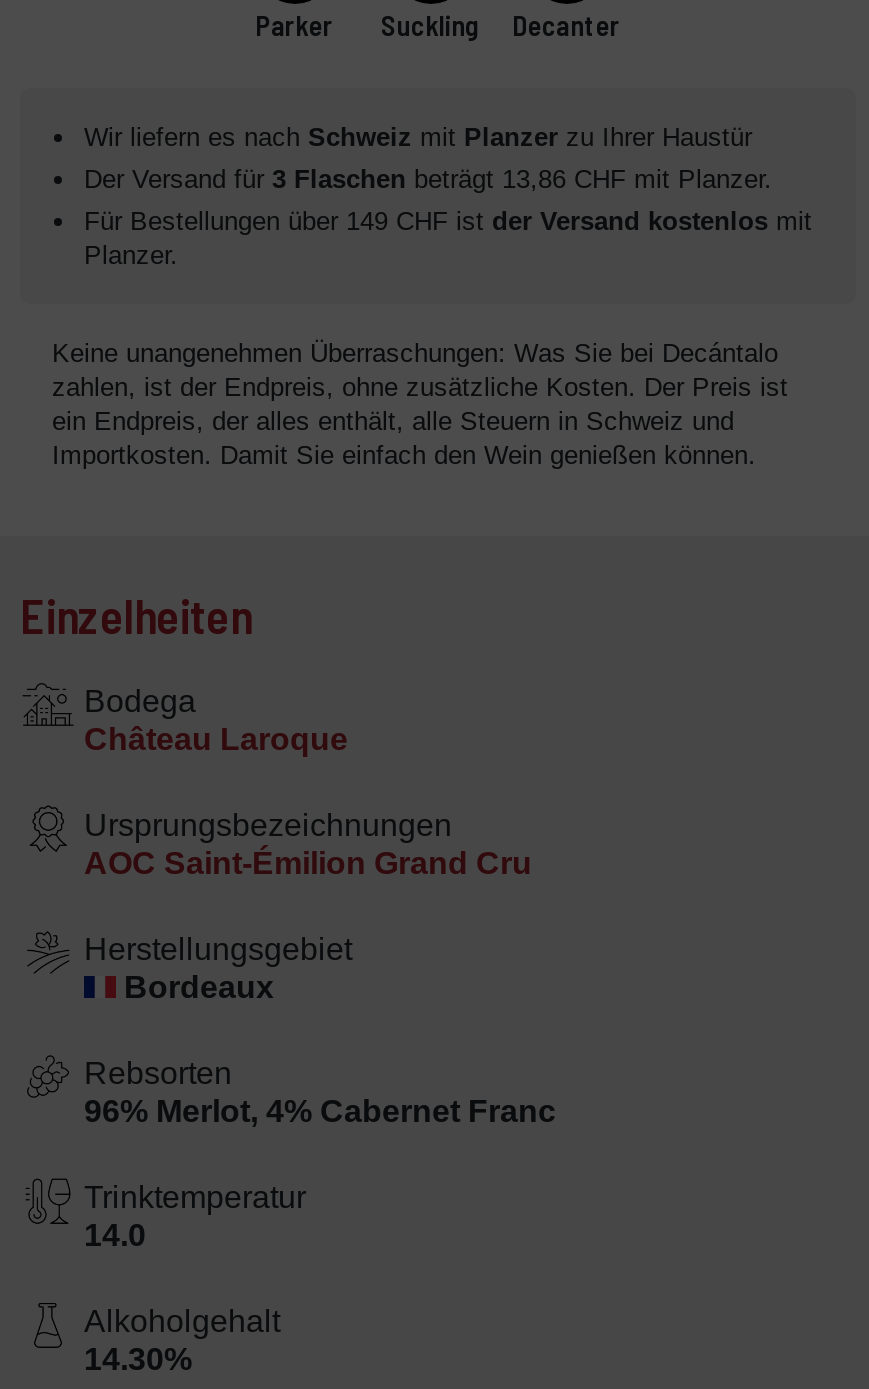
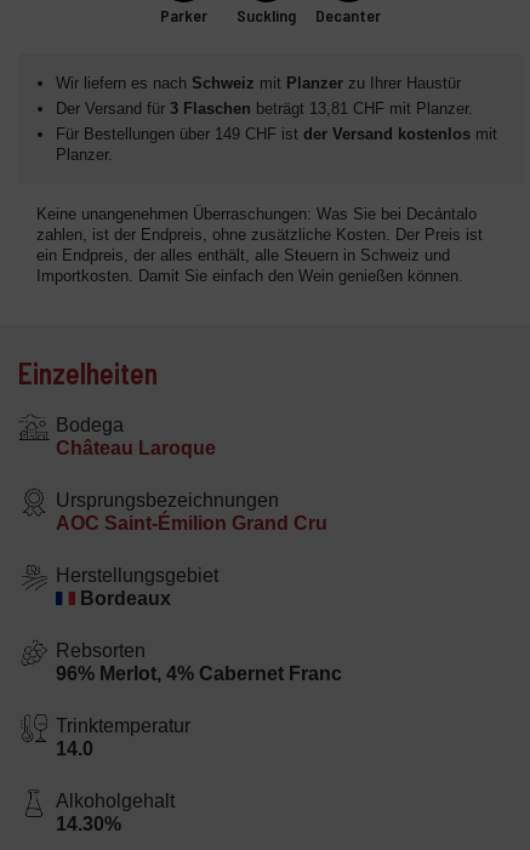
[84,164,772,194] Der Versand für 3 Flaschen beträgt 13,86 CHF mit Planzer. -> [56,99,473,118] Der Versand für 3 Flaschen beträgt 13,81 CHF mit Planzer.

